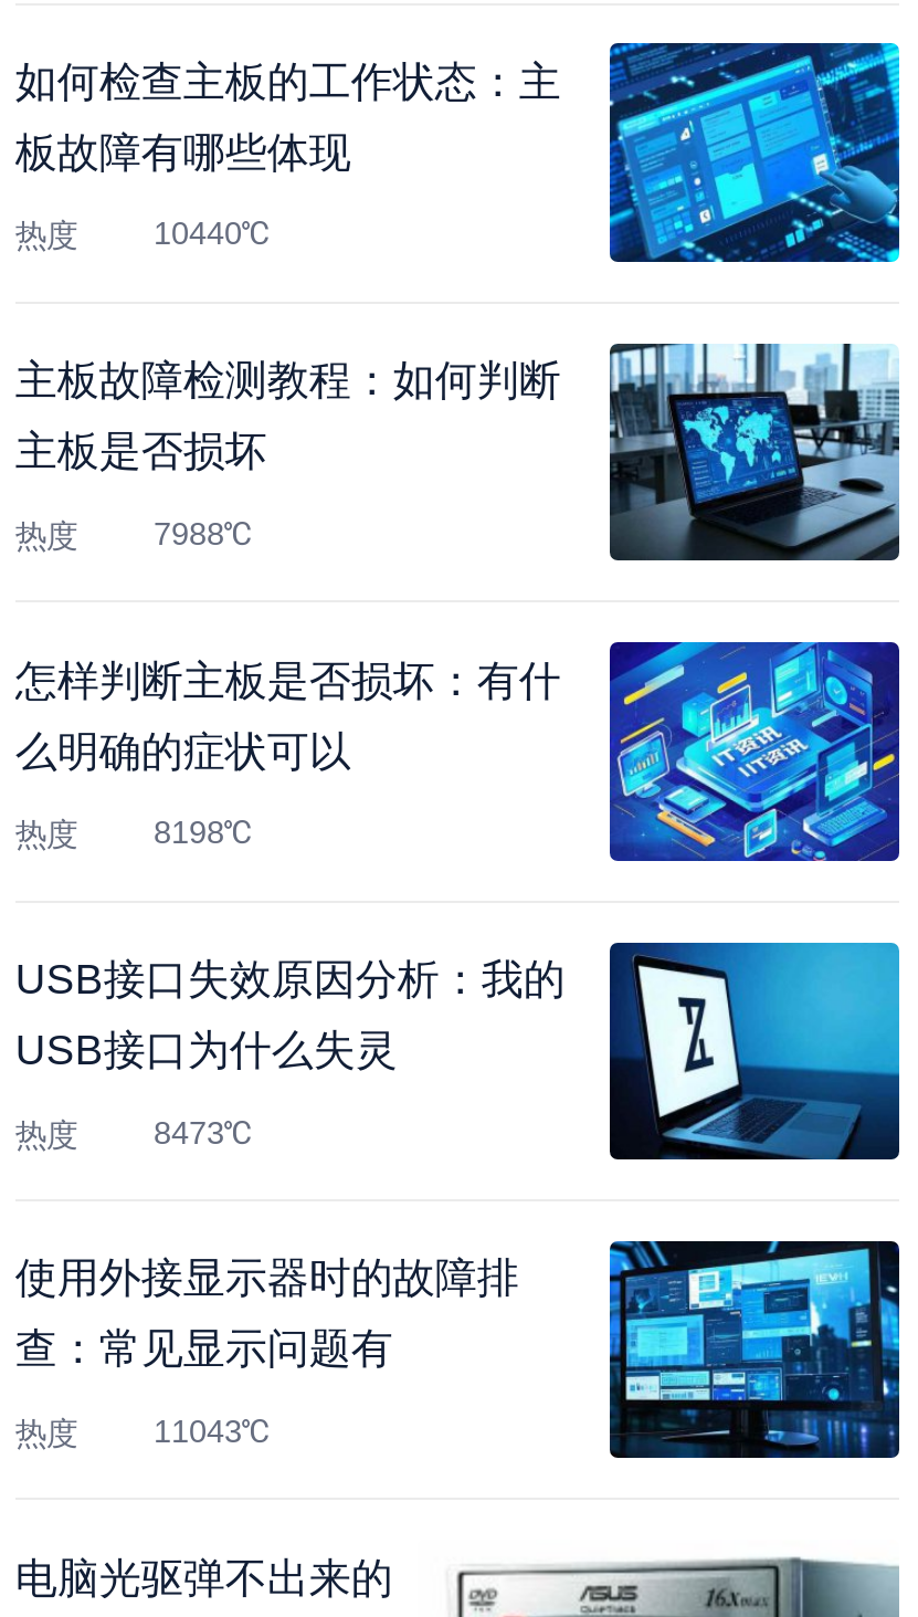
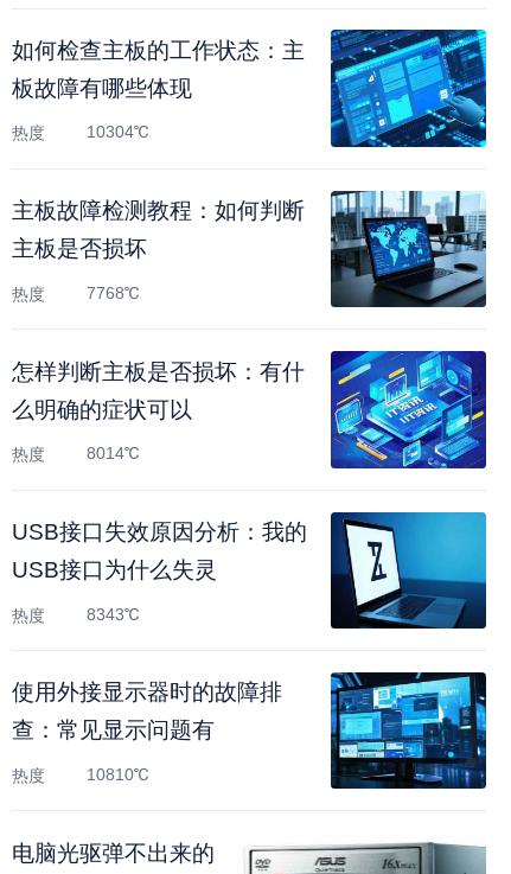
[154,217,271,252] 10440℃ -> [86,123,149,142] 10304℃
[154,516,253,551] 7988℃ -> [86,283,139,302] 7768℃
[154,815,253,850] 8198℃ -> [86,444,139,463] 8014℃
[154,1114,253,1149] 8473℃ -> [86,604,139,623] 8343℃
[154,1413,271,1449] 11043℃ -> [86,765,149,784] 10810℃

